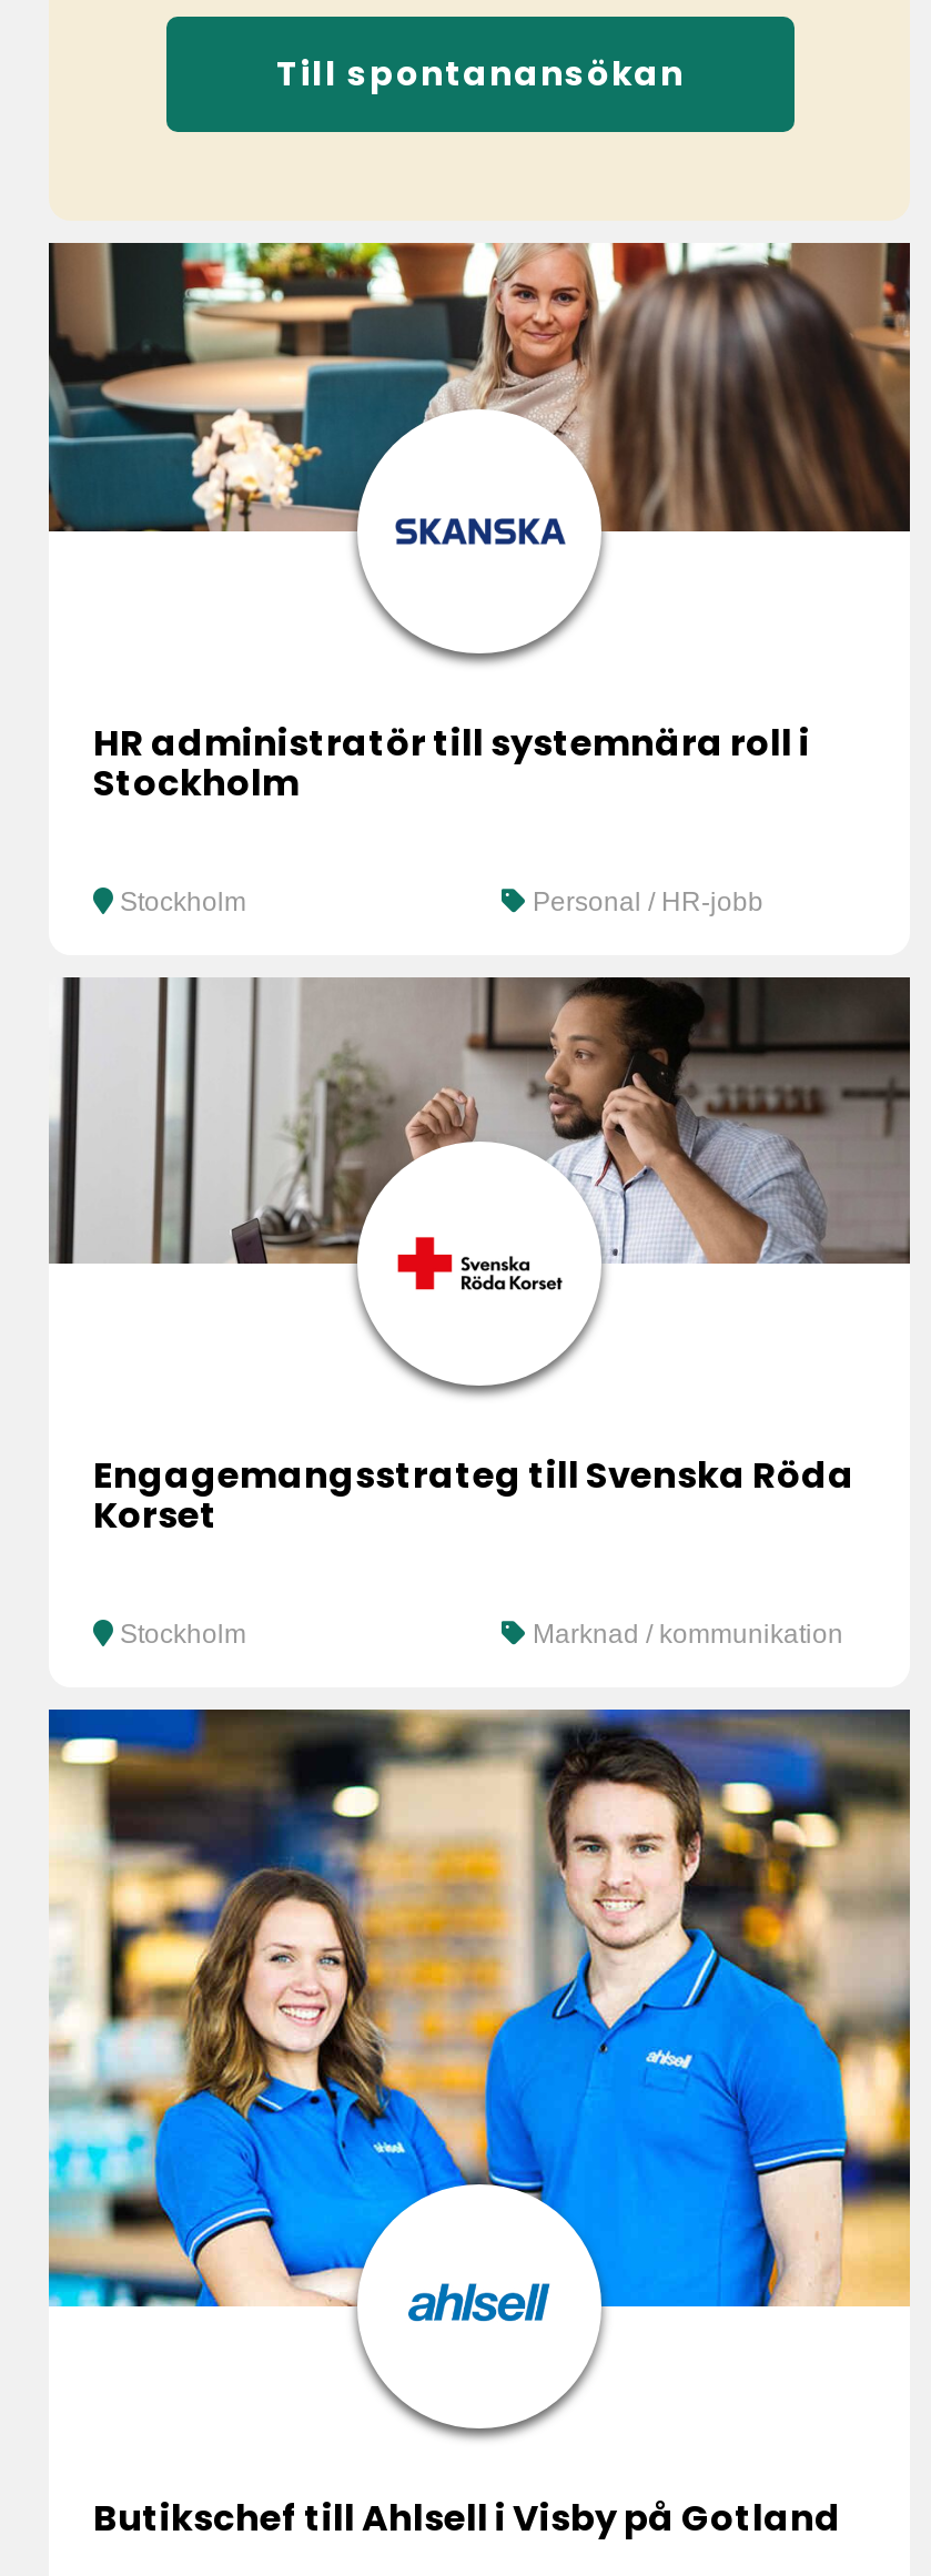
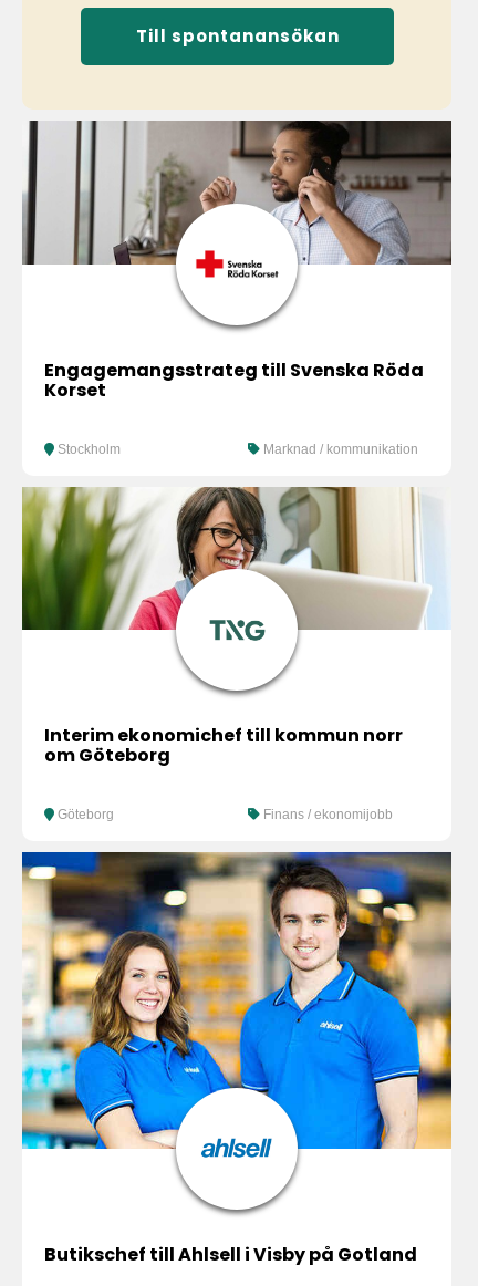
[47,241,910,558] [image] -> none
[93,717,810,917] HR administratör till systemnära roll i | Stockholm | Stockholm | Personal / HR-jobb -> none
moved [226,975,912,1268] -> [111,121,453,267]: [image]
moved [93,1450,854,1650] -> [44,357,424,457]: Engagemangsstrateg till Svenska Röda | Korset | Stockholm | Marknad / kommunikation
none -> [21,486,451,643] [image]
none -> [44,723,403,822] Interim ekonomichef till kommun norr | om Göteborg | Göteborg | Finans / ekonomijobb

